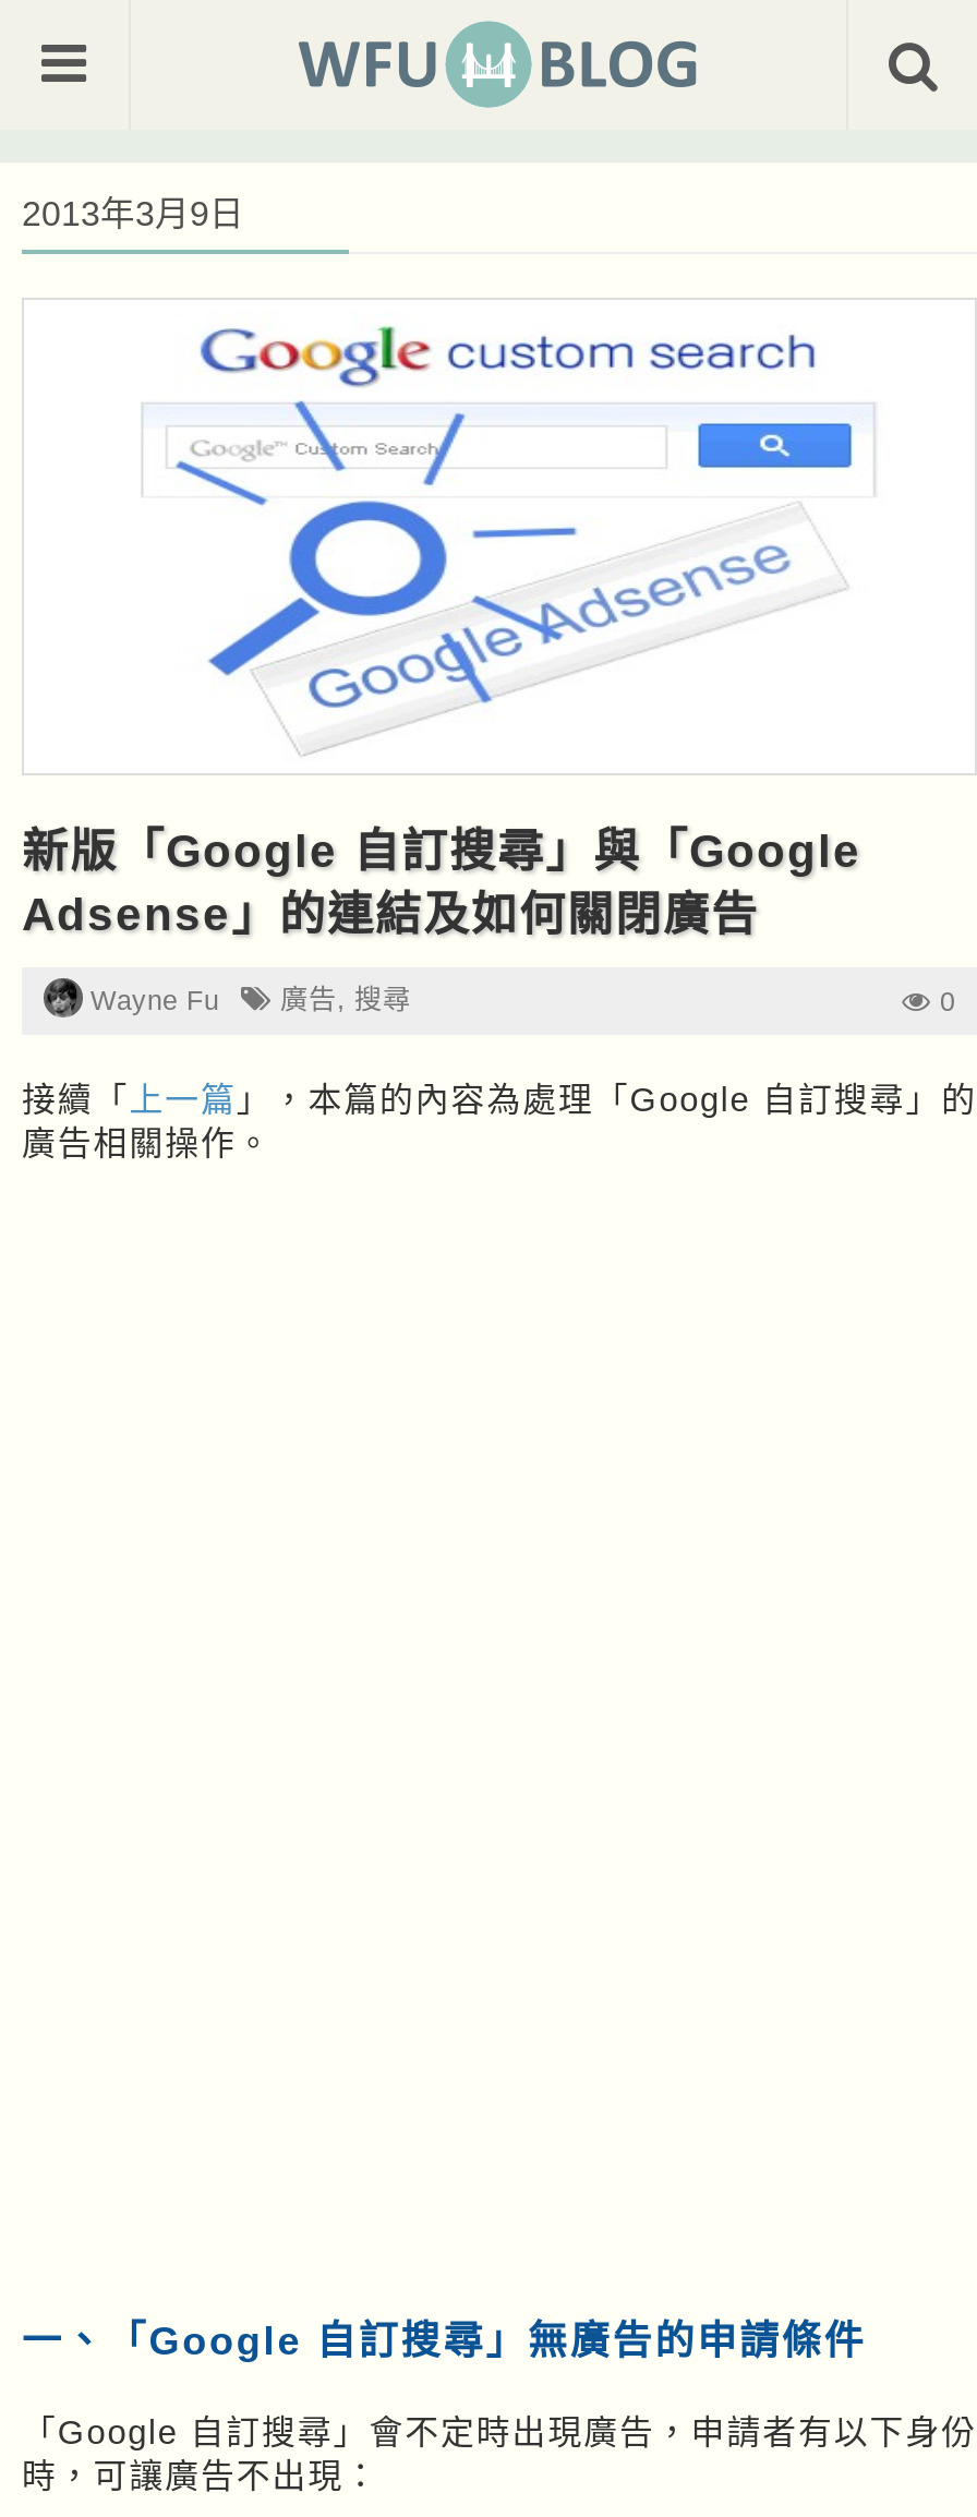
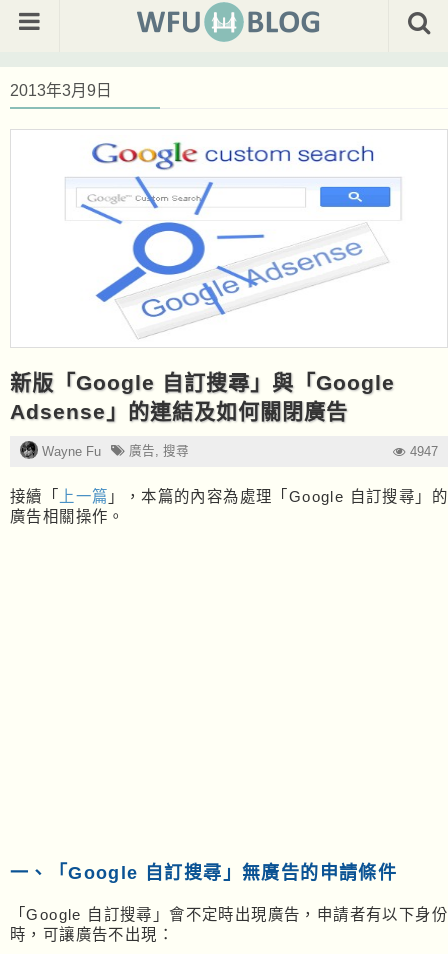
[940,986,955,1017] 0 -> [410,445,438,459] 4947

